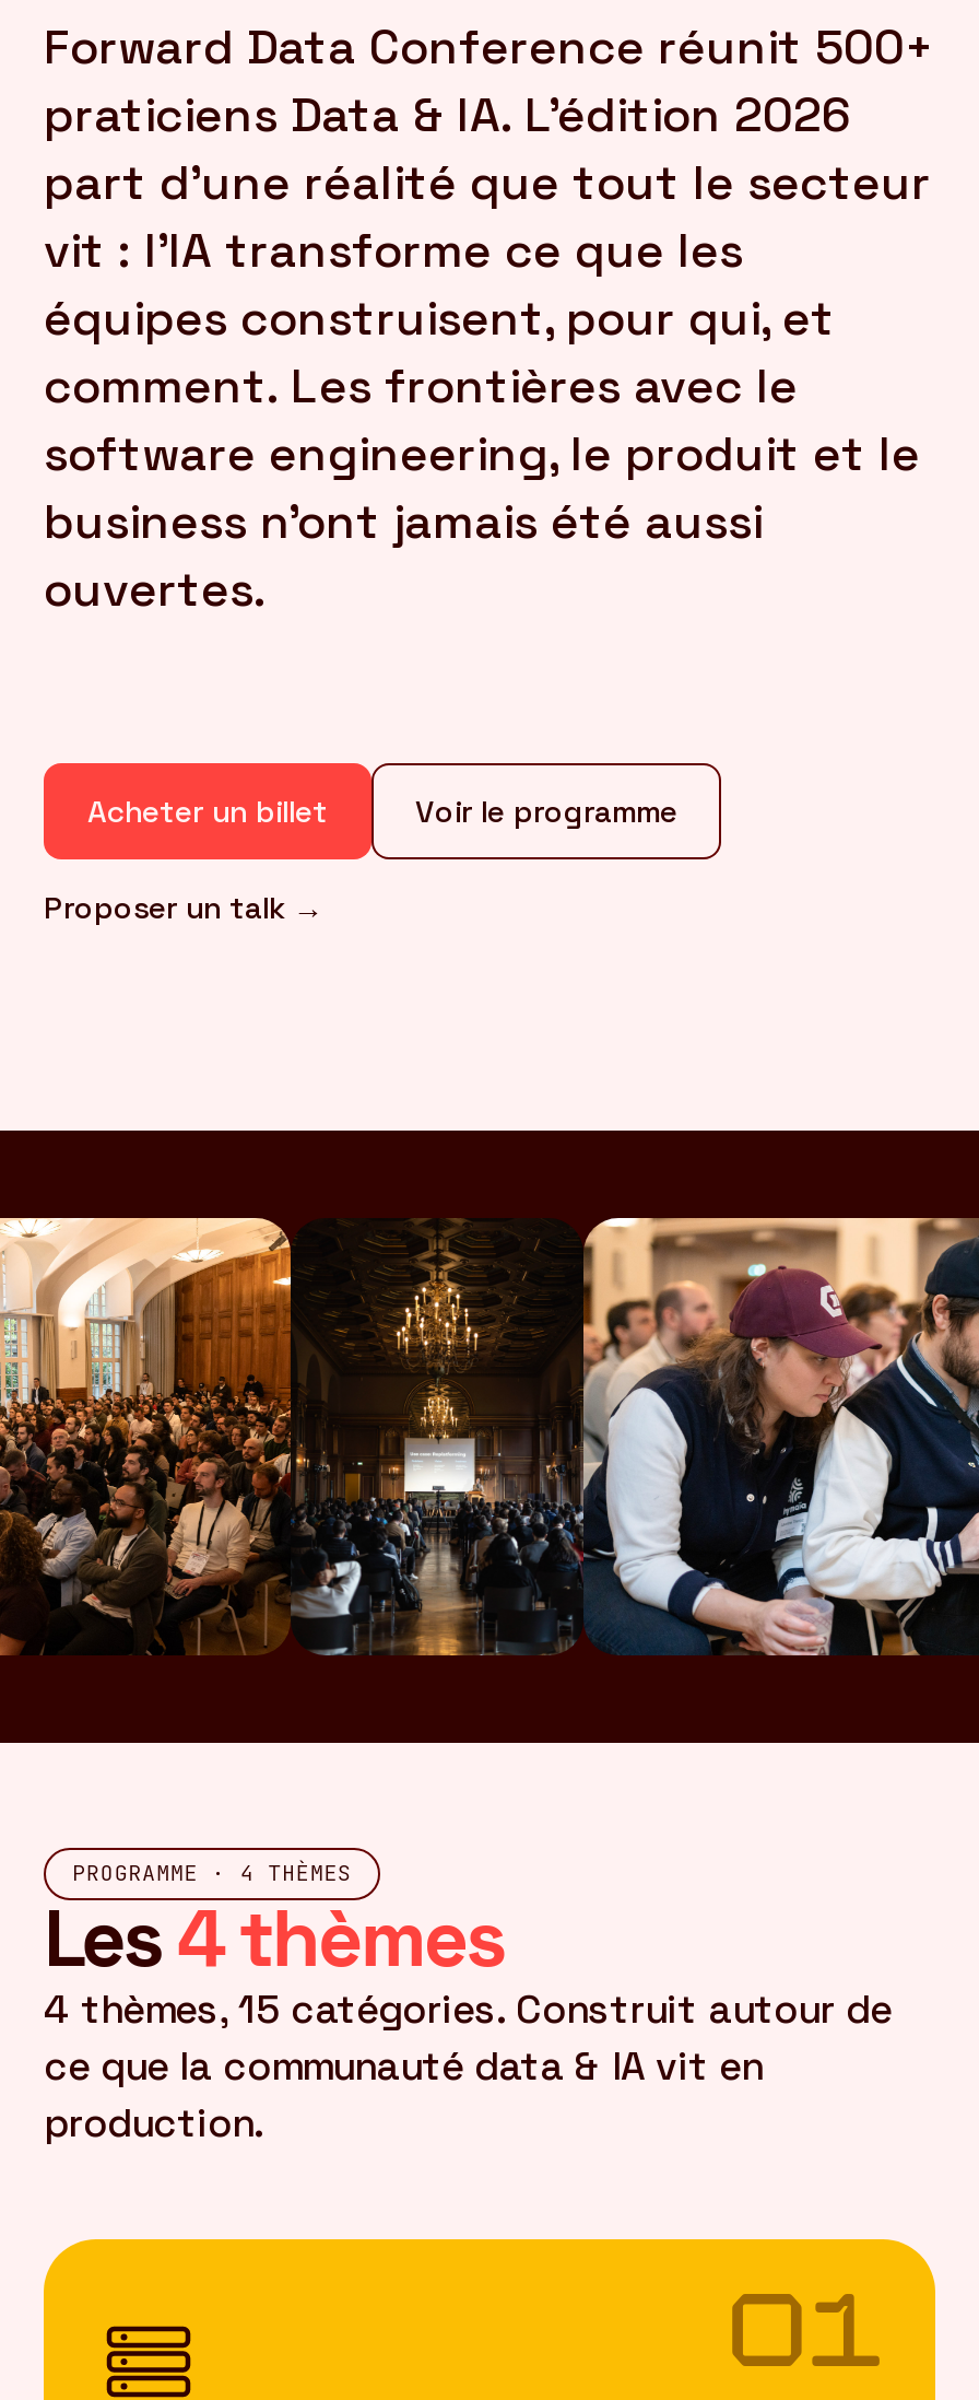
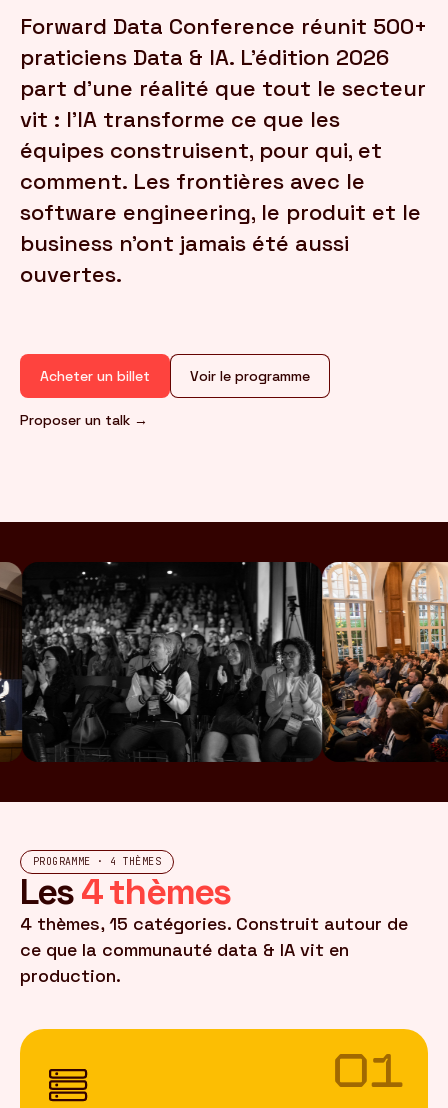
[7,1216,972,1658] [image] -> [3,561,445,762] [image]

